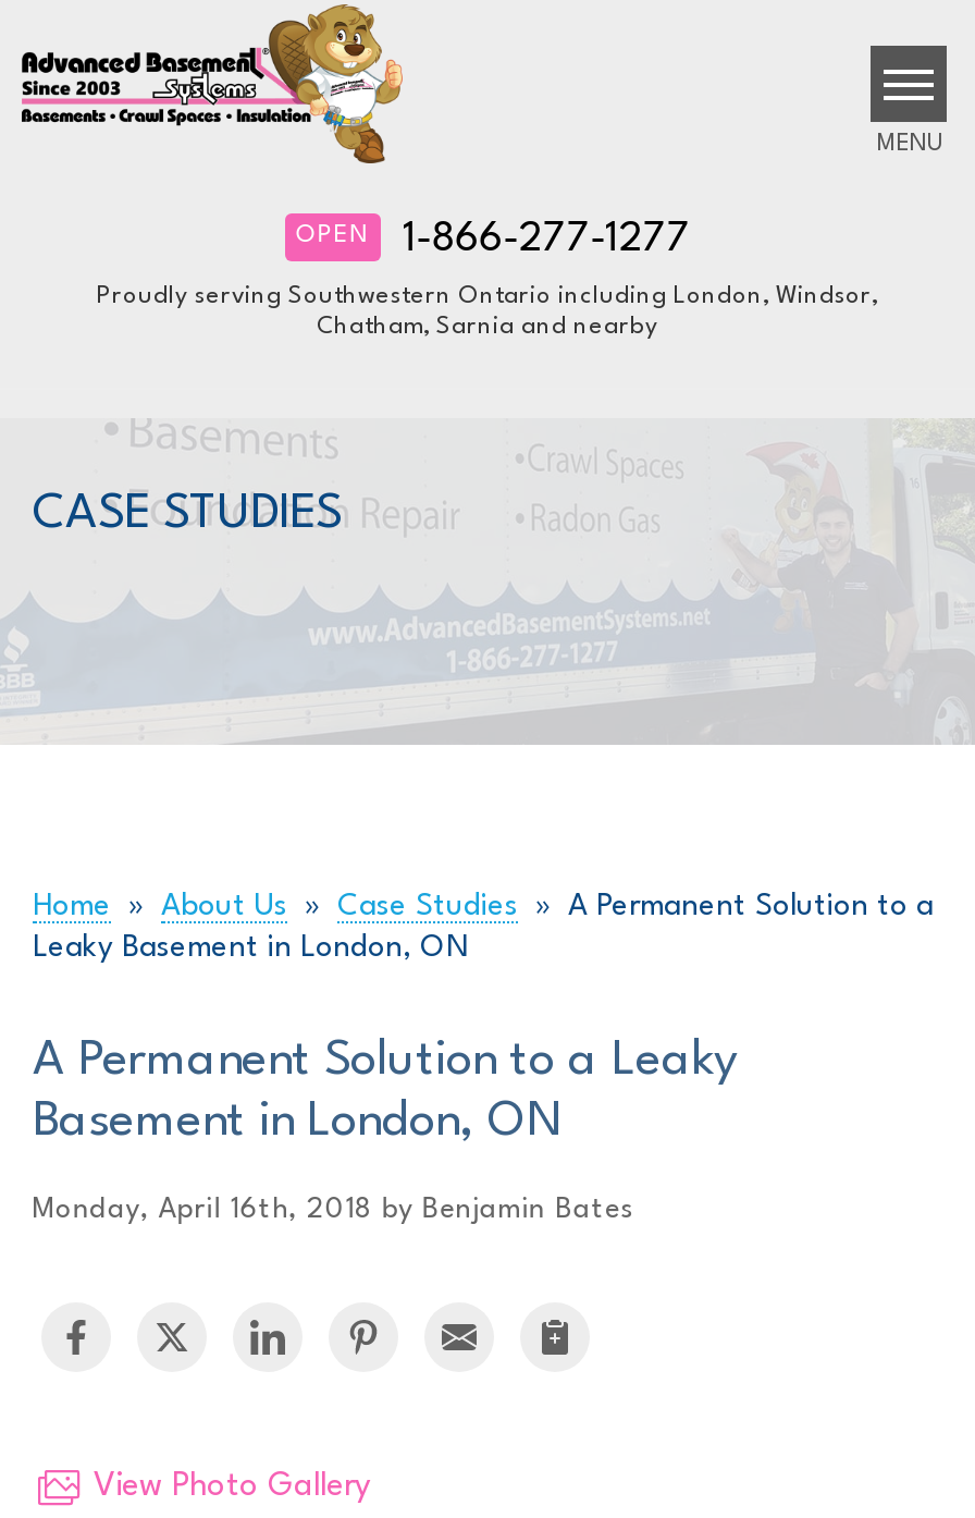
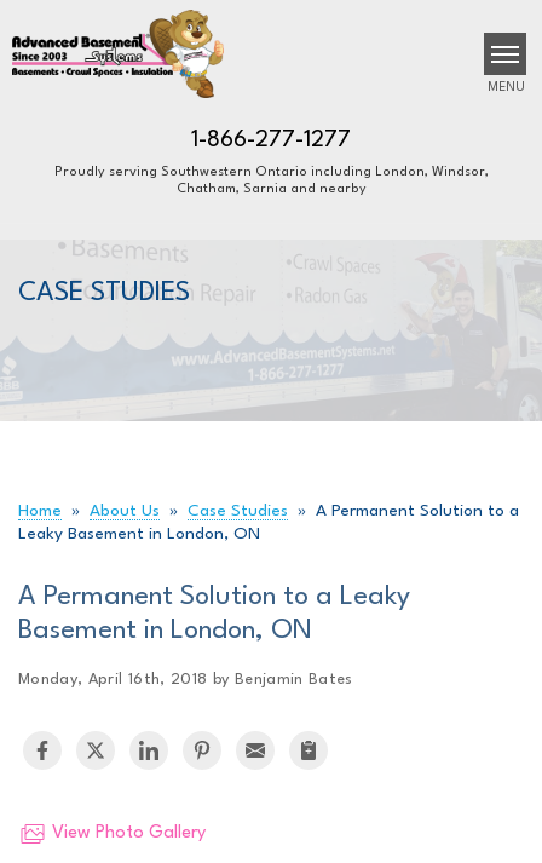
[295,224,371,248] OPEN -> none

